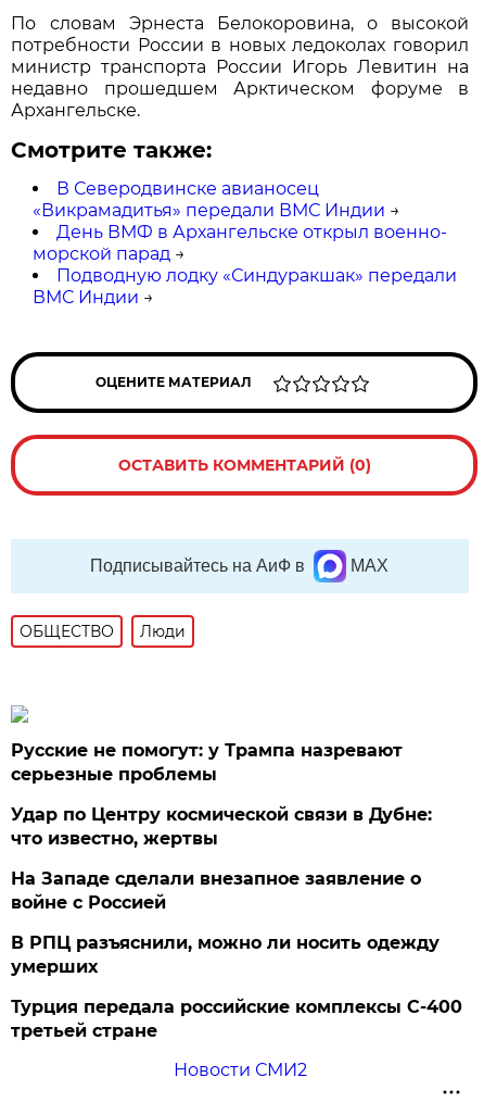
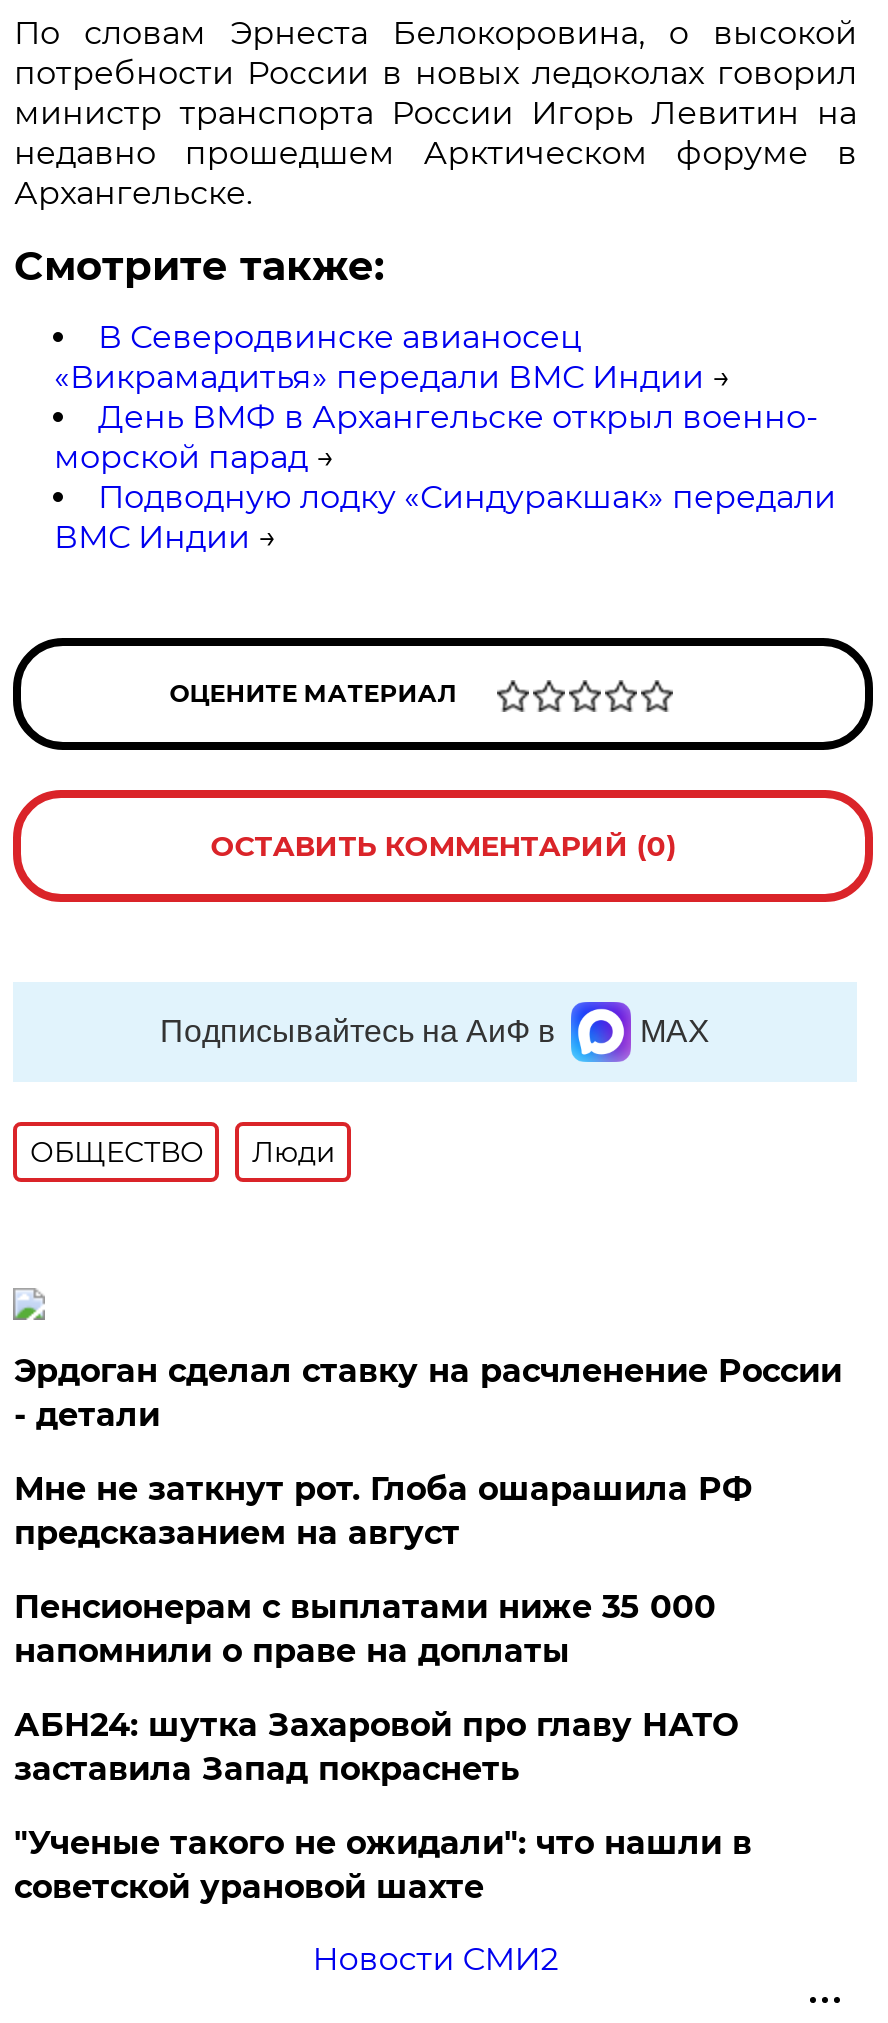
[11,740,403,785] Русские не помогут: у Трампа назревают | серьезные проблемы -> [14,1352,842,1434] Эрдоган сделал ставку на расчленение России | - детали
[11,804,432,849] Удар по Центру космической связи в Дубне: | что известно, жертвы -> [14,1470,752,1552] Мне не заткнут рот. Глоба ошарашила РФ | предсказанием на август
[11,868,421,913] На Западе сделали внезапное заявление о | войне с Россией -> [14,1588,716,1670] Пенсионерам с выплатами ниже 35 000 | напомнили о праве на доплаты
[11,932,440,977] В РПЦ разъяснили, можно ли носить одежду | умерших -> [14,1706,738,1788] АБН24: шутка Захаровой про главу НАТО | заставила Запад покраснеть
[11,997,463,1041] Турция передала российские комплексы С-400 | третьей стране -> [14,1824,752,1906] "Ученые такого не ожидали": что нашли в | советской урановой шахте

